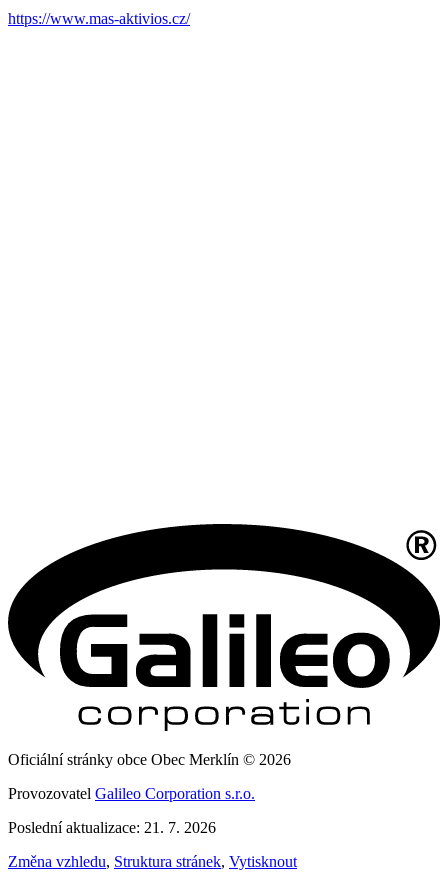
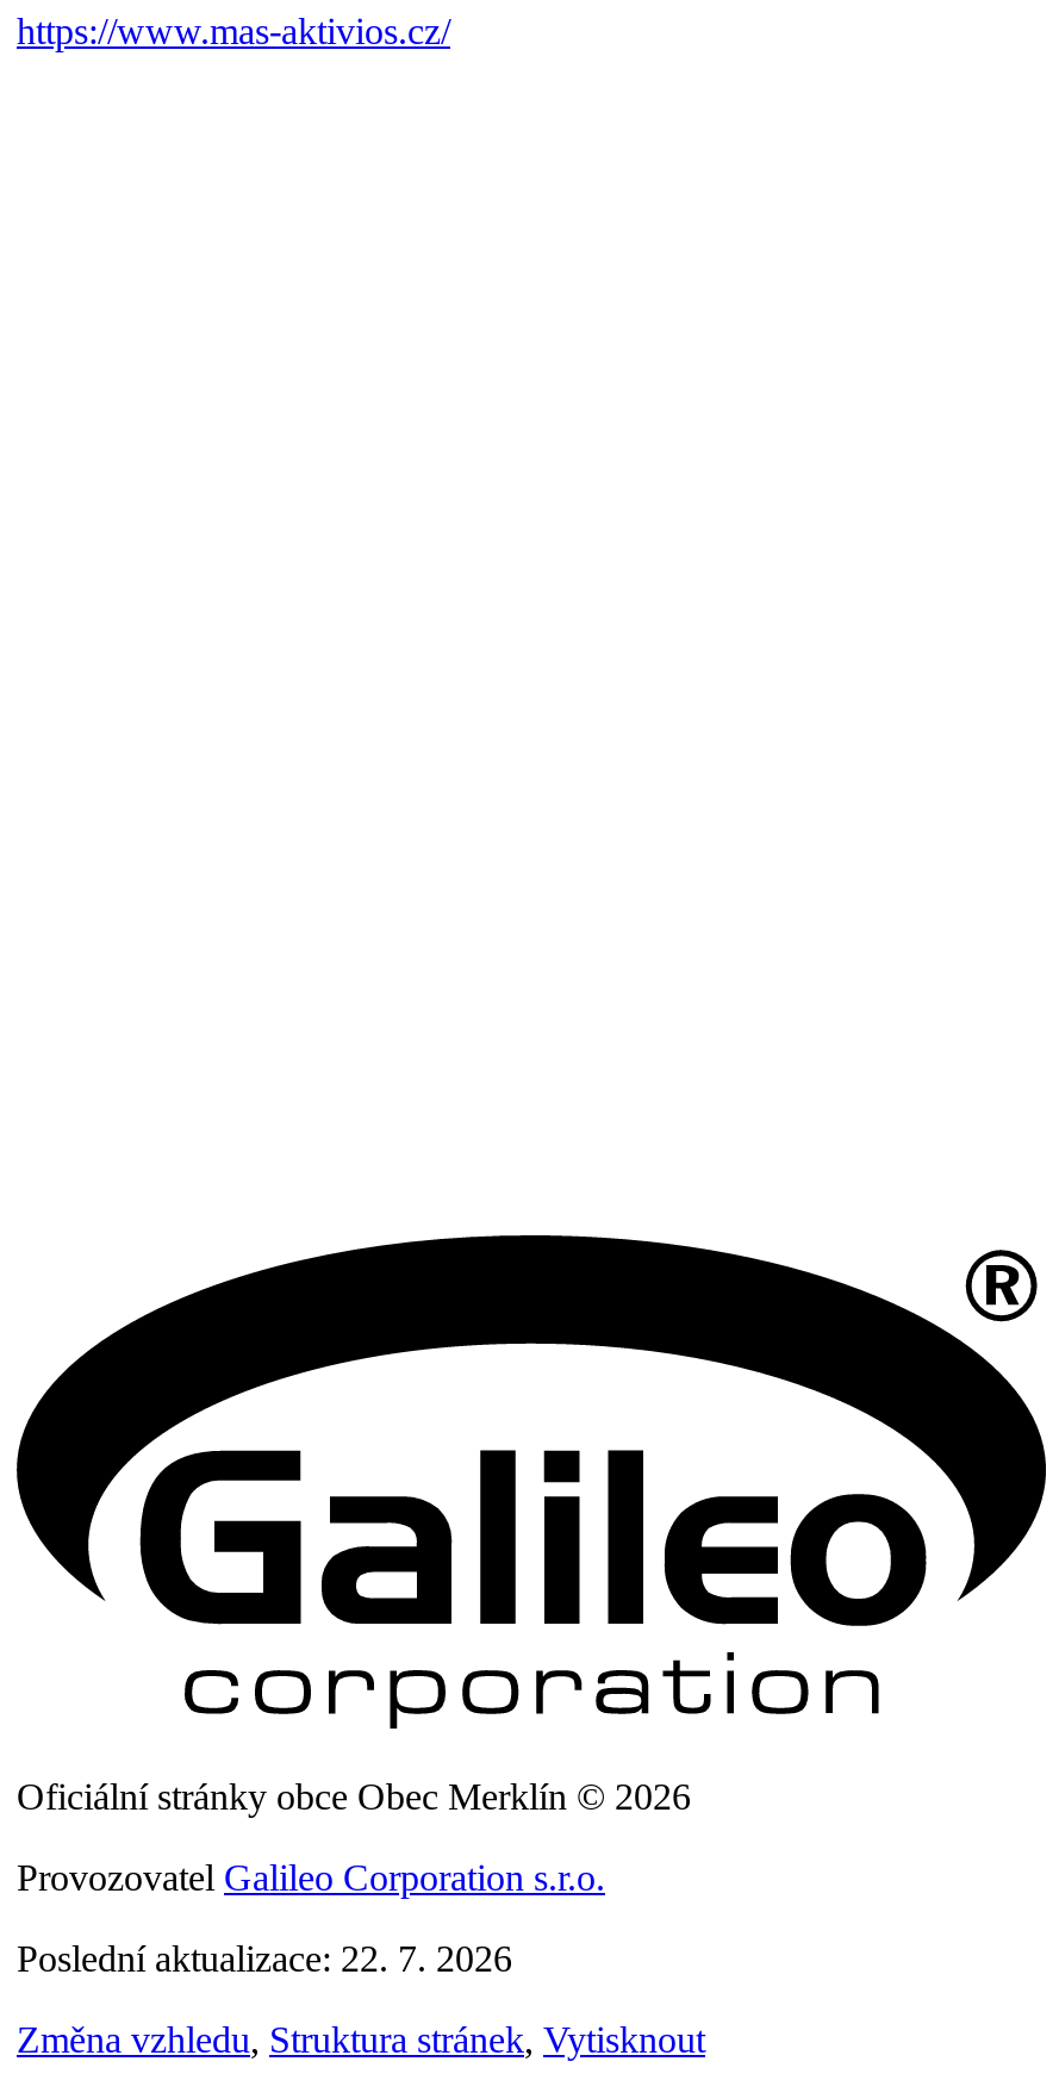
[8,819,216,836] Poslední aktualizace: 21. 7. 2026 -> [17,1939,512,1979] Poslední aktualizace: 22. 7. 2026

